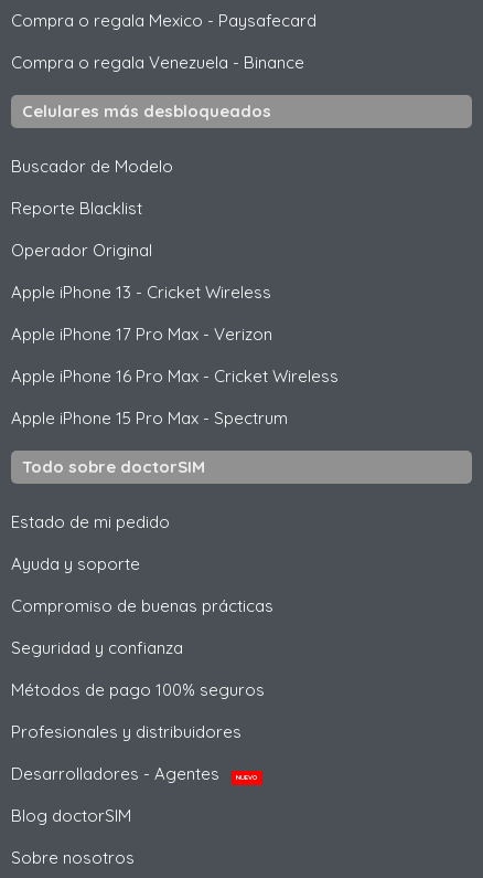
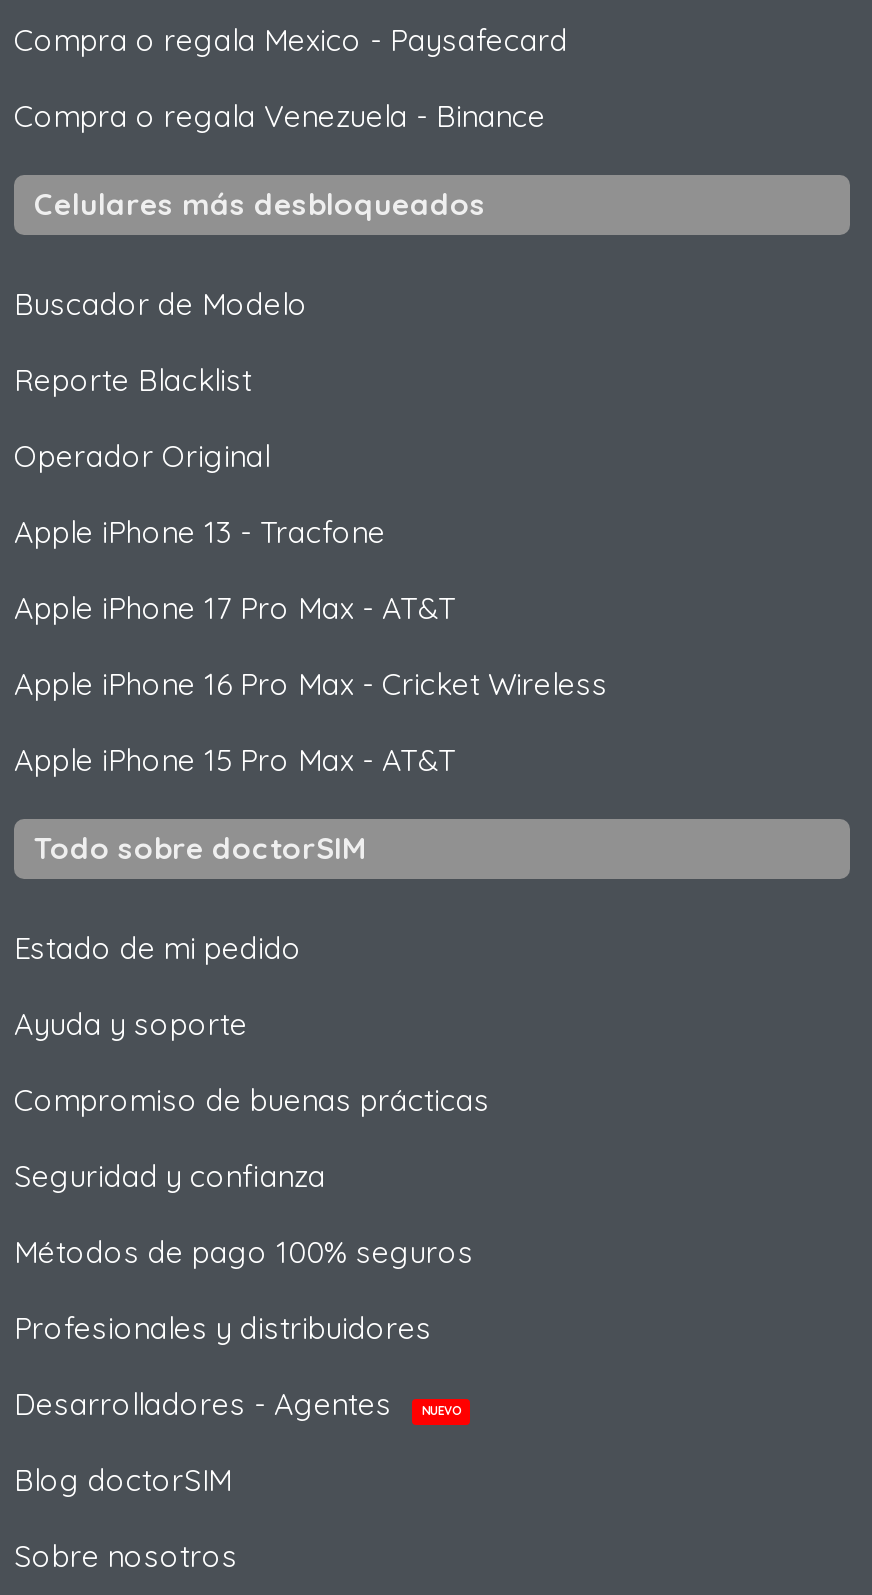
[11,282,271,303] Apple iPhone 13 - Cricket Wireless -> [14,513,386,551] Apple iPhone 13 - Tracfone
[11,324,272,345] Apple iPhone 17 Pro Max - Verizon -> [14,589,456,627] Apple iPhone 17 Pro Max - AT&T
[11,408,288,429] Apple iPhone 15 Pro Max - Spectrum -> [14,741,456,779] Apple iPhone 15 Pro Max - AT&T

